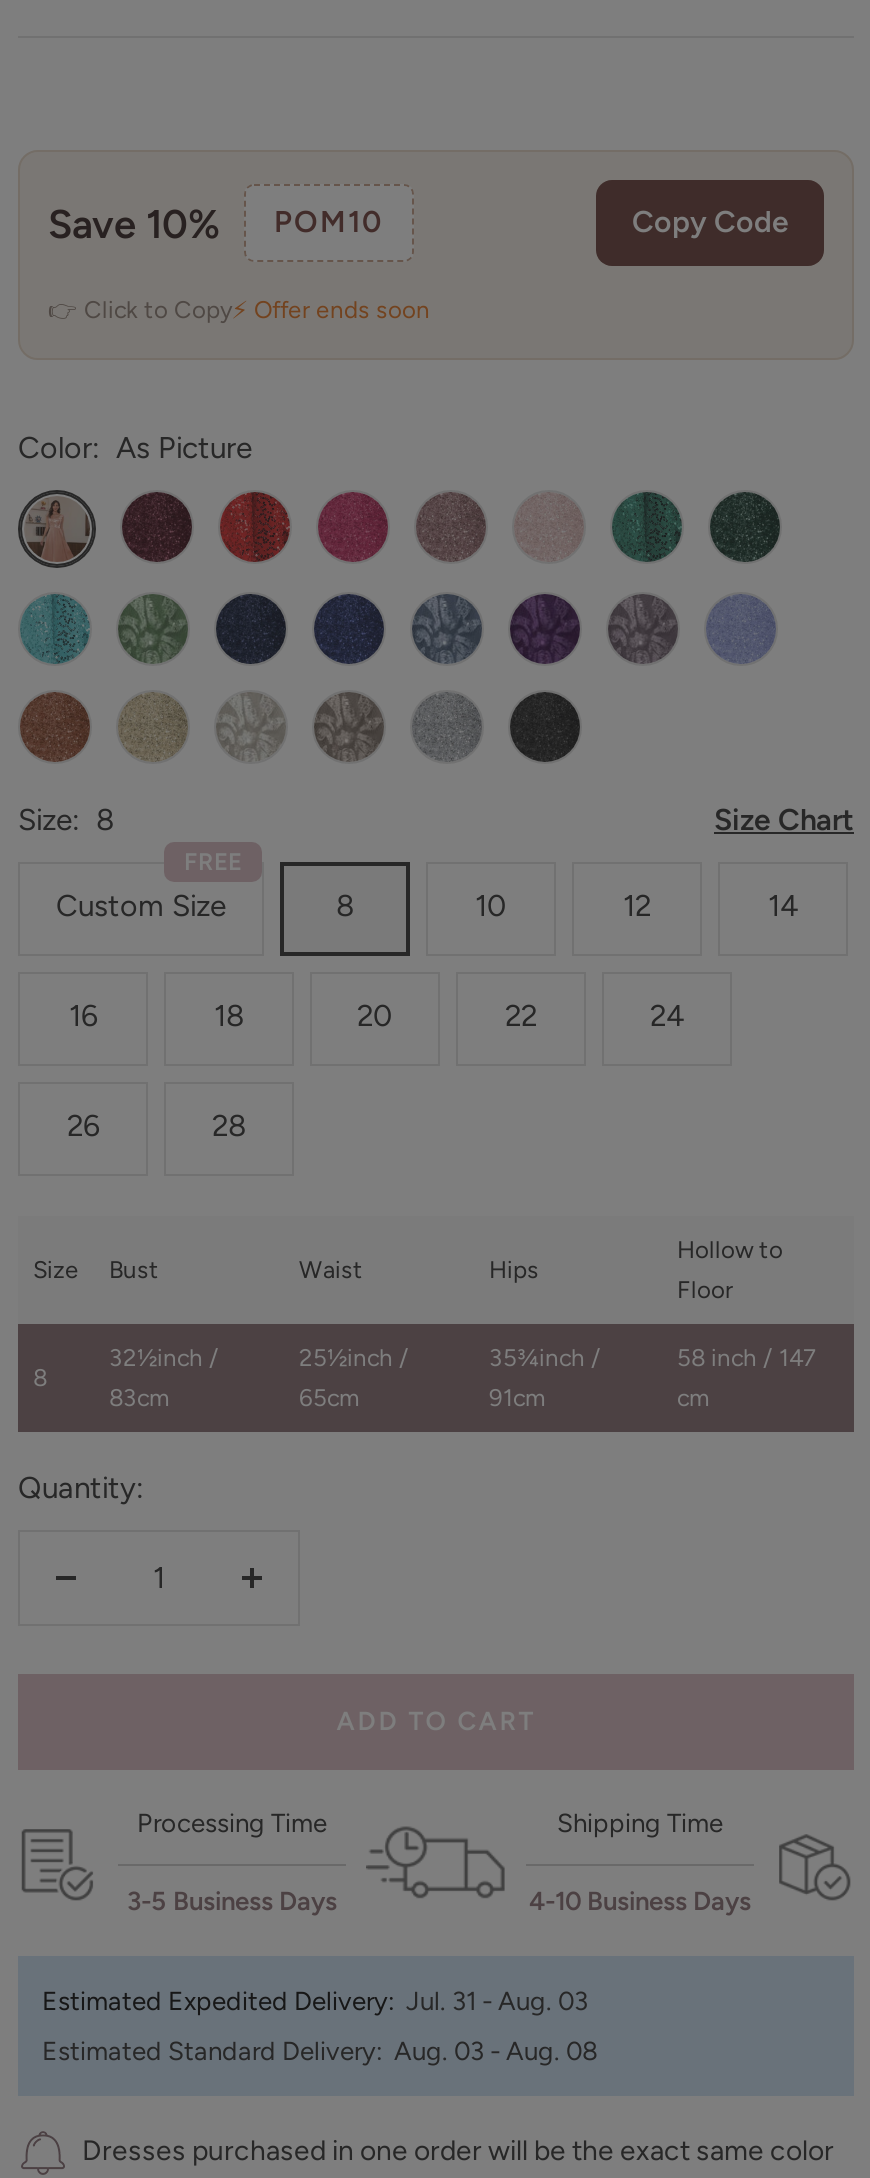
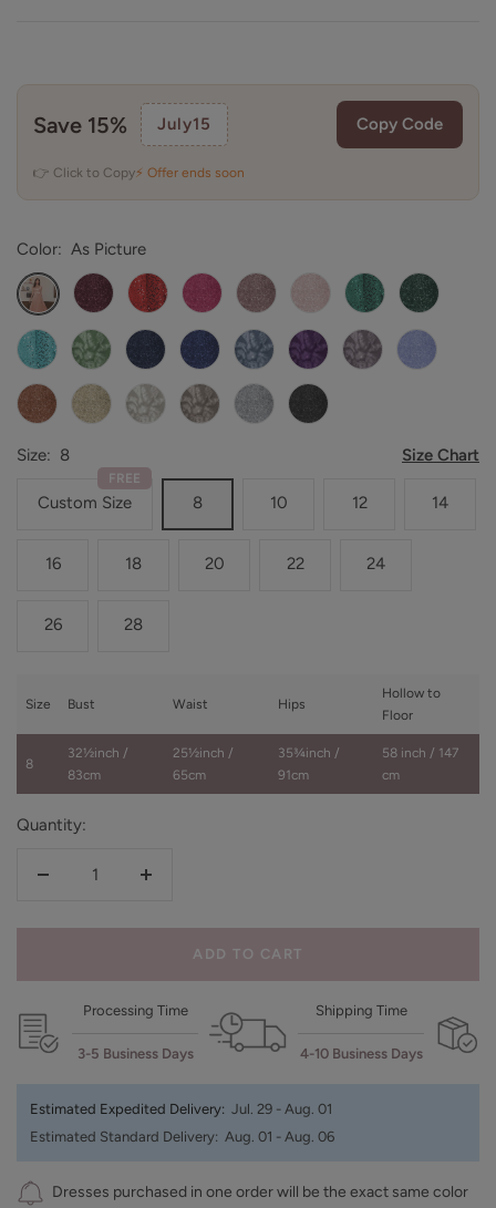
[48,200,384,248] Save 10% | POM10 -> [33,112,211,138] Save 15% | July15
[42,1986,588,2016] Estimated Expedited Delivery: Jul. 31 - Aug. 03 -> [30,1101,332,1117] Estimated Expedited Delivery: Jul. 29 - Aug. 01
[42,2036,598,2066] Estimated Standard Delivery: Aug. 03 - Aug. 08 -> [30,1129,334,1145] Estimated Standard Delivery: Aug. 01 - Aug. 06

